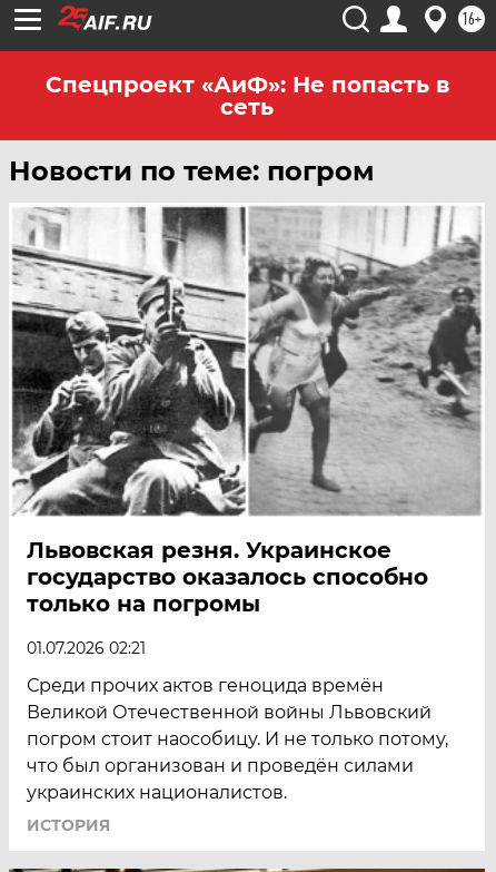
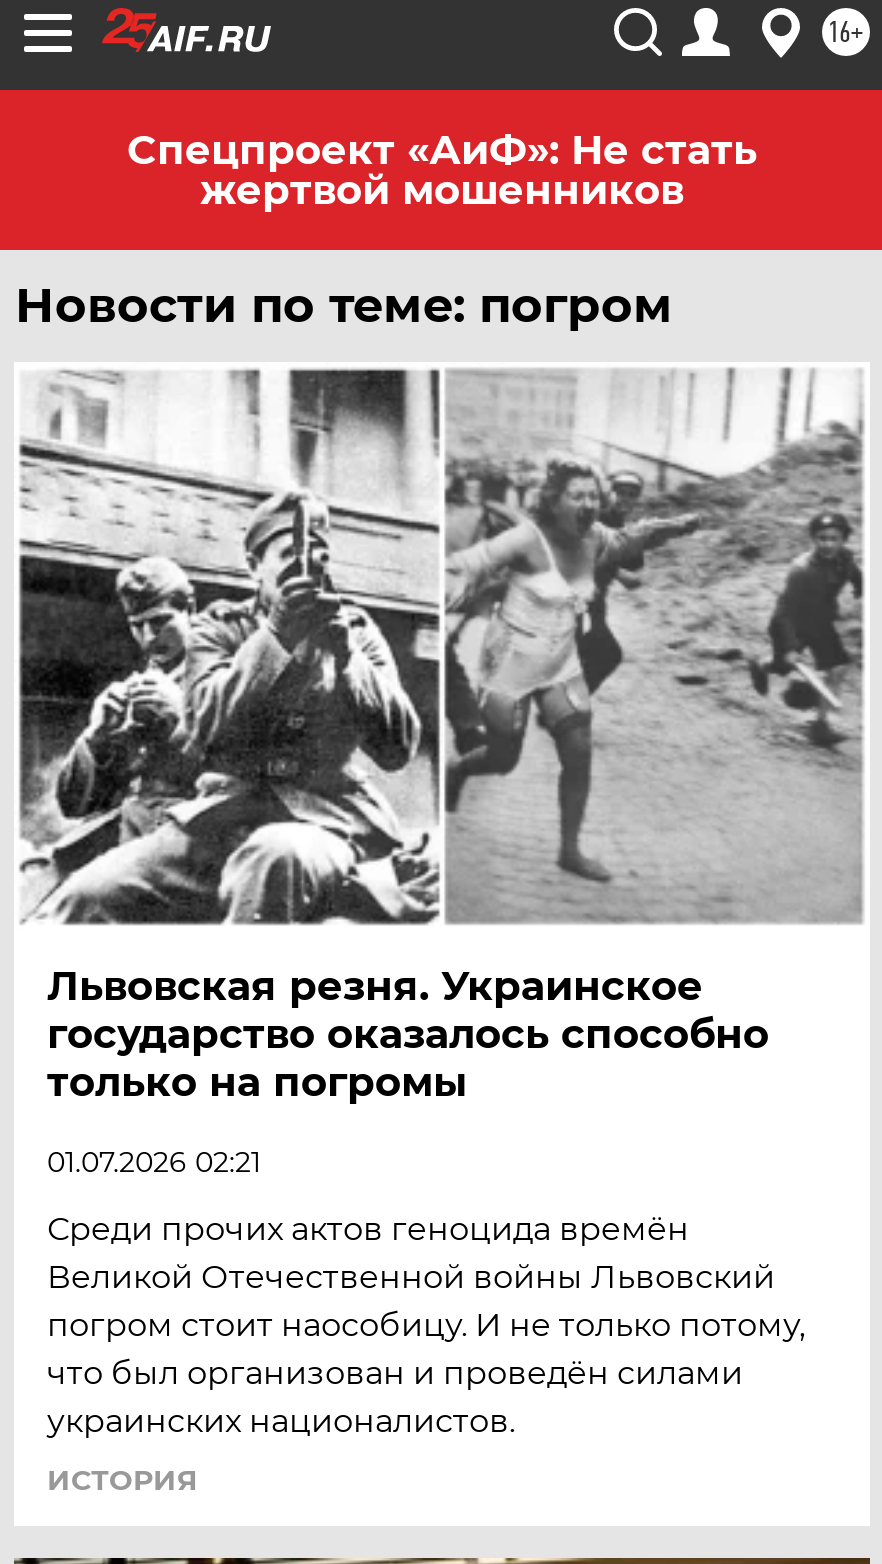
[45,71,449,120] Спецпроект «АиФ»: Не попасть в | сеть -> [127,126,757,214] Спецпроект «АиФ»: Не стать | жертвой мошенников

